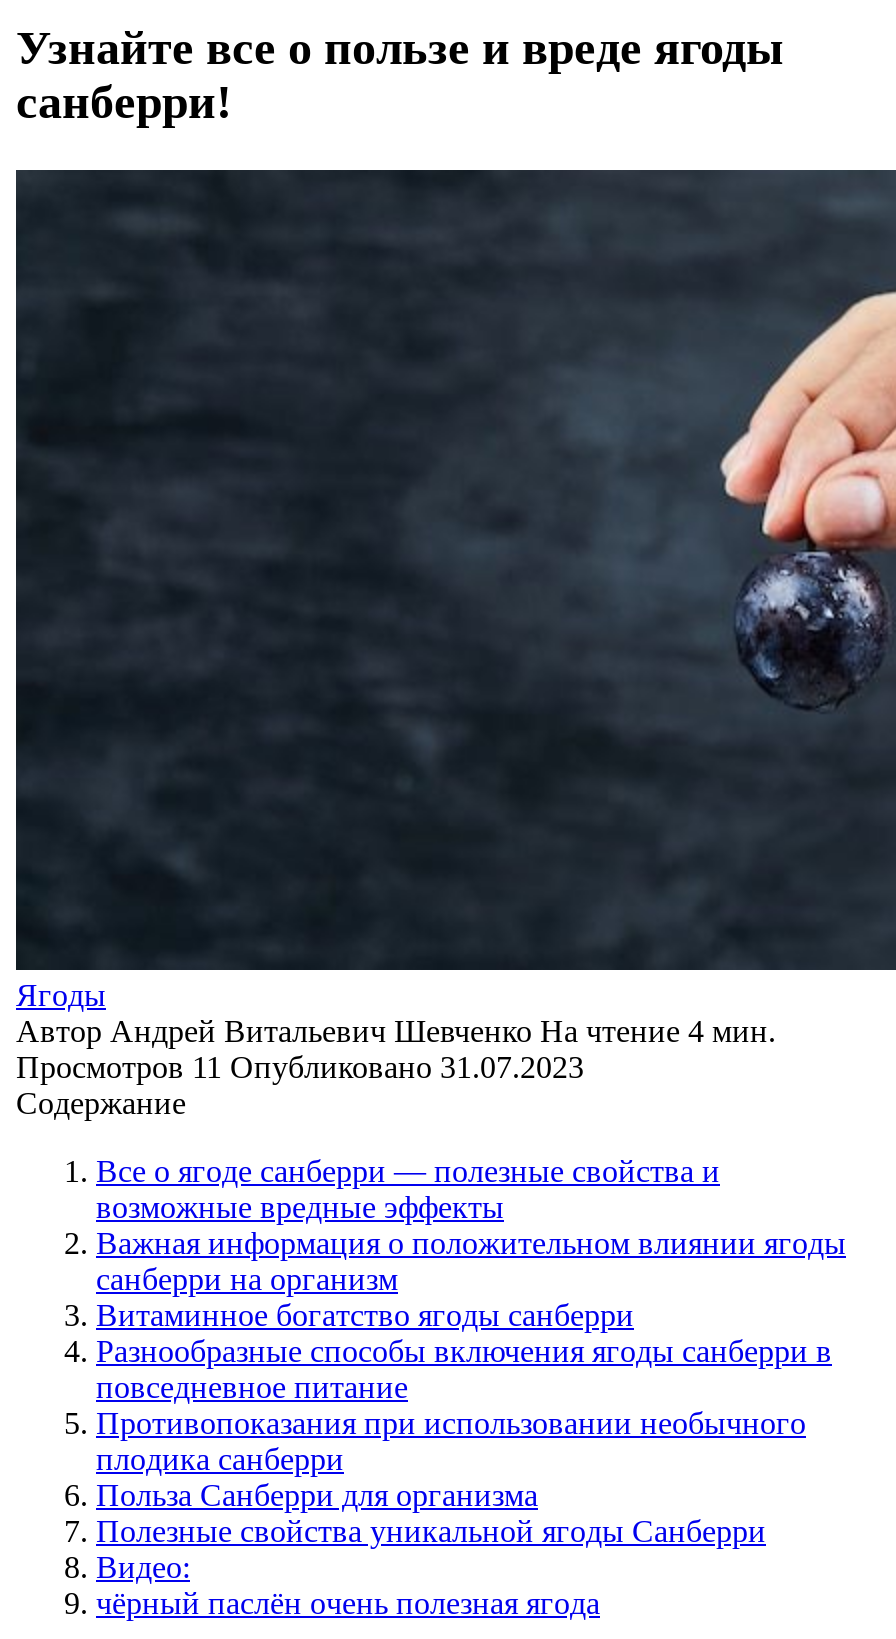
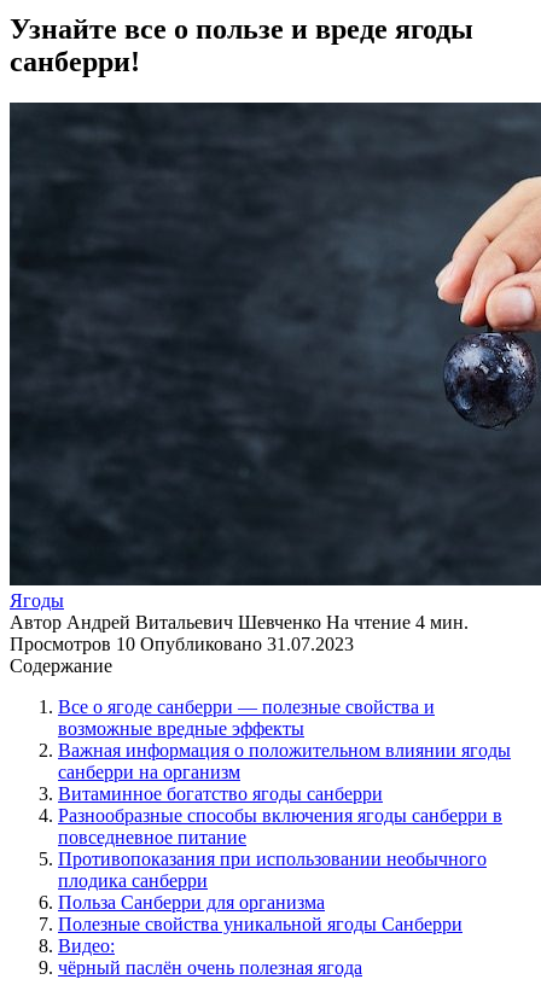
[16,1050,584,1084] Просмотров 11 Опубликовано 31.07.2023 -> [10,633,354,654] Просмотров 10 Опубликовано 31.07.2023

